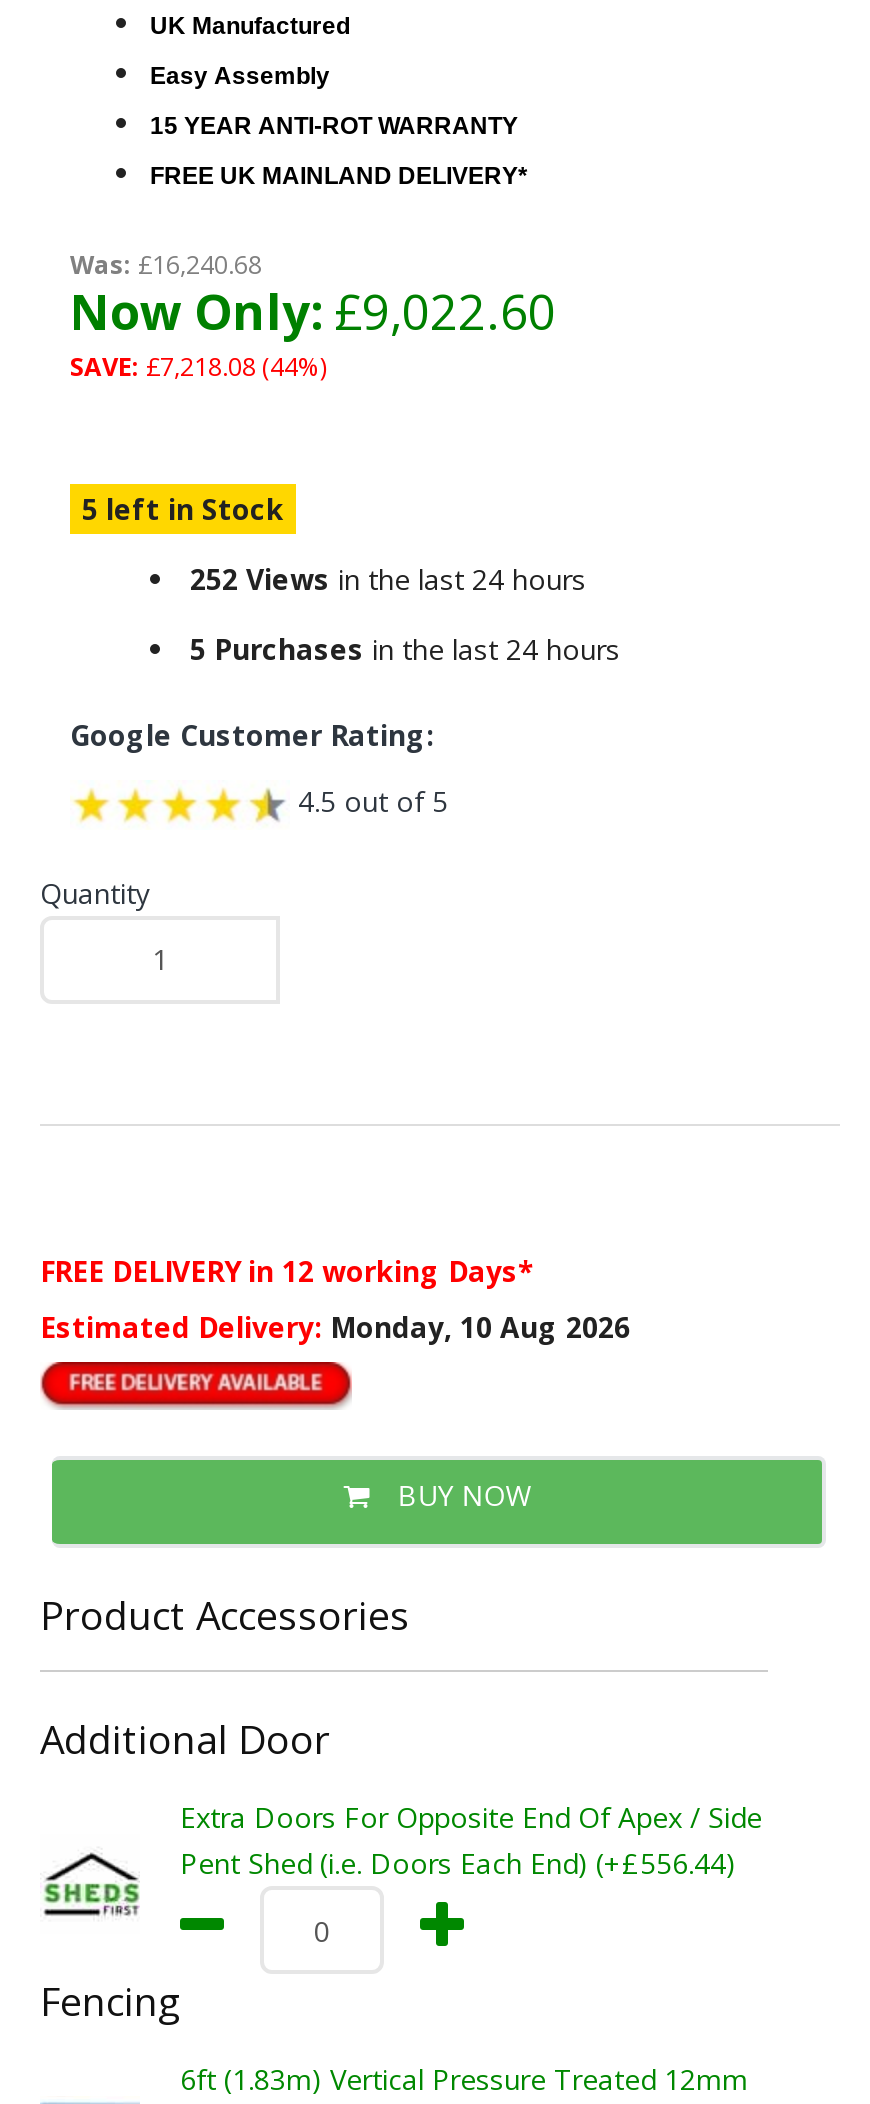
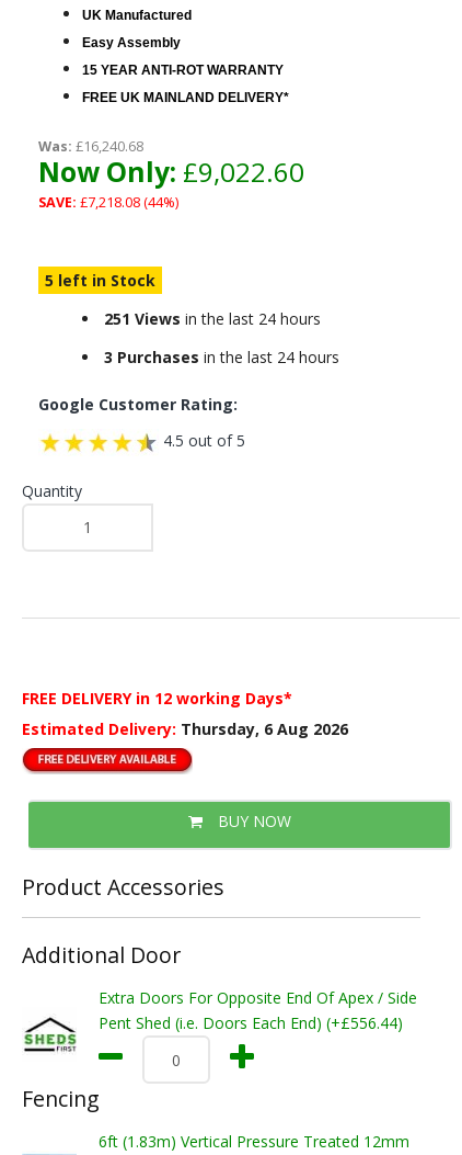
[190,560,586,598] 252 Views in the last 24 hours -> [104,308,321,329] 251 Views in the last 24 hours
[190,630,620,668] 5 Purchases in the last 24 hours -> [104,347,339,367] 3 Purchases in the last 24 hours
[40,1308,630,1346] Estimated Delivery: Monday, 10 Aug 2026 -> [22,718,348,739] Estimated Delivery: Thursday, 6 Aug 2026

